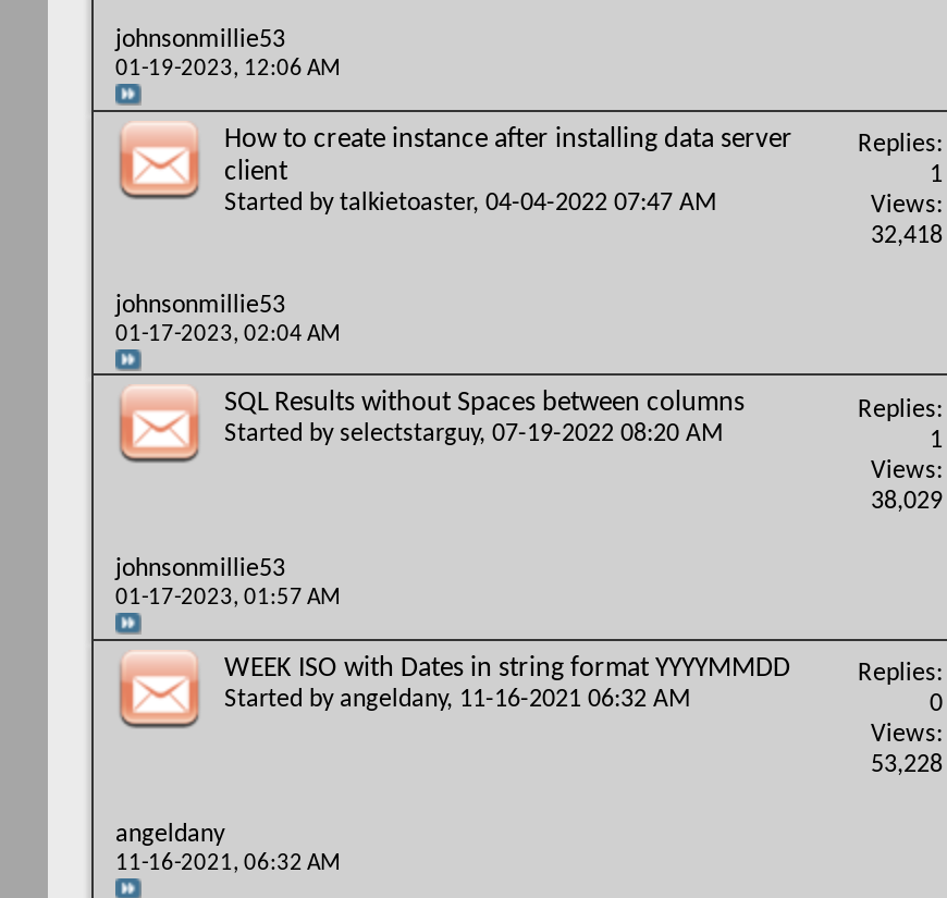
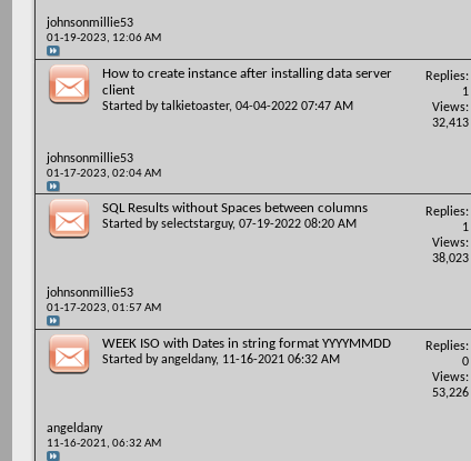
[871,224,943,250] 32,418 -> [432,117,469,130] 32,413
[871,488,943,514] 38,029 -> [432,252,469,265] 38,023
[871,753,943,779] 53,228 -> [432,387,469,400] 53,226

